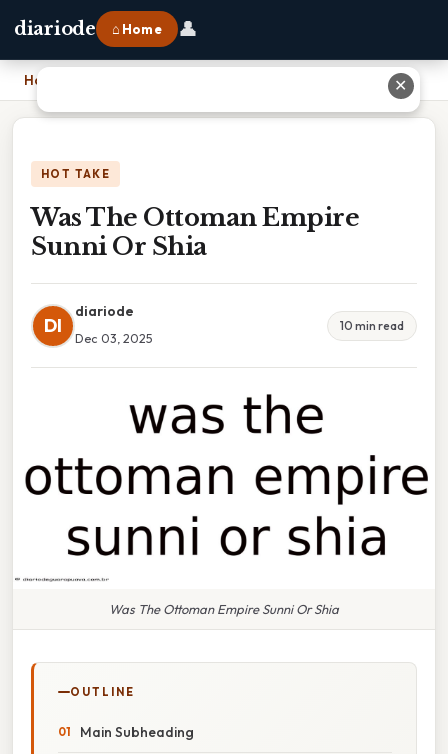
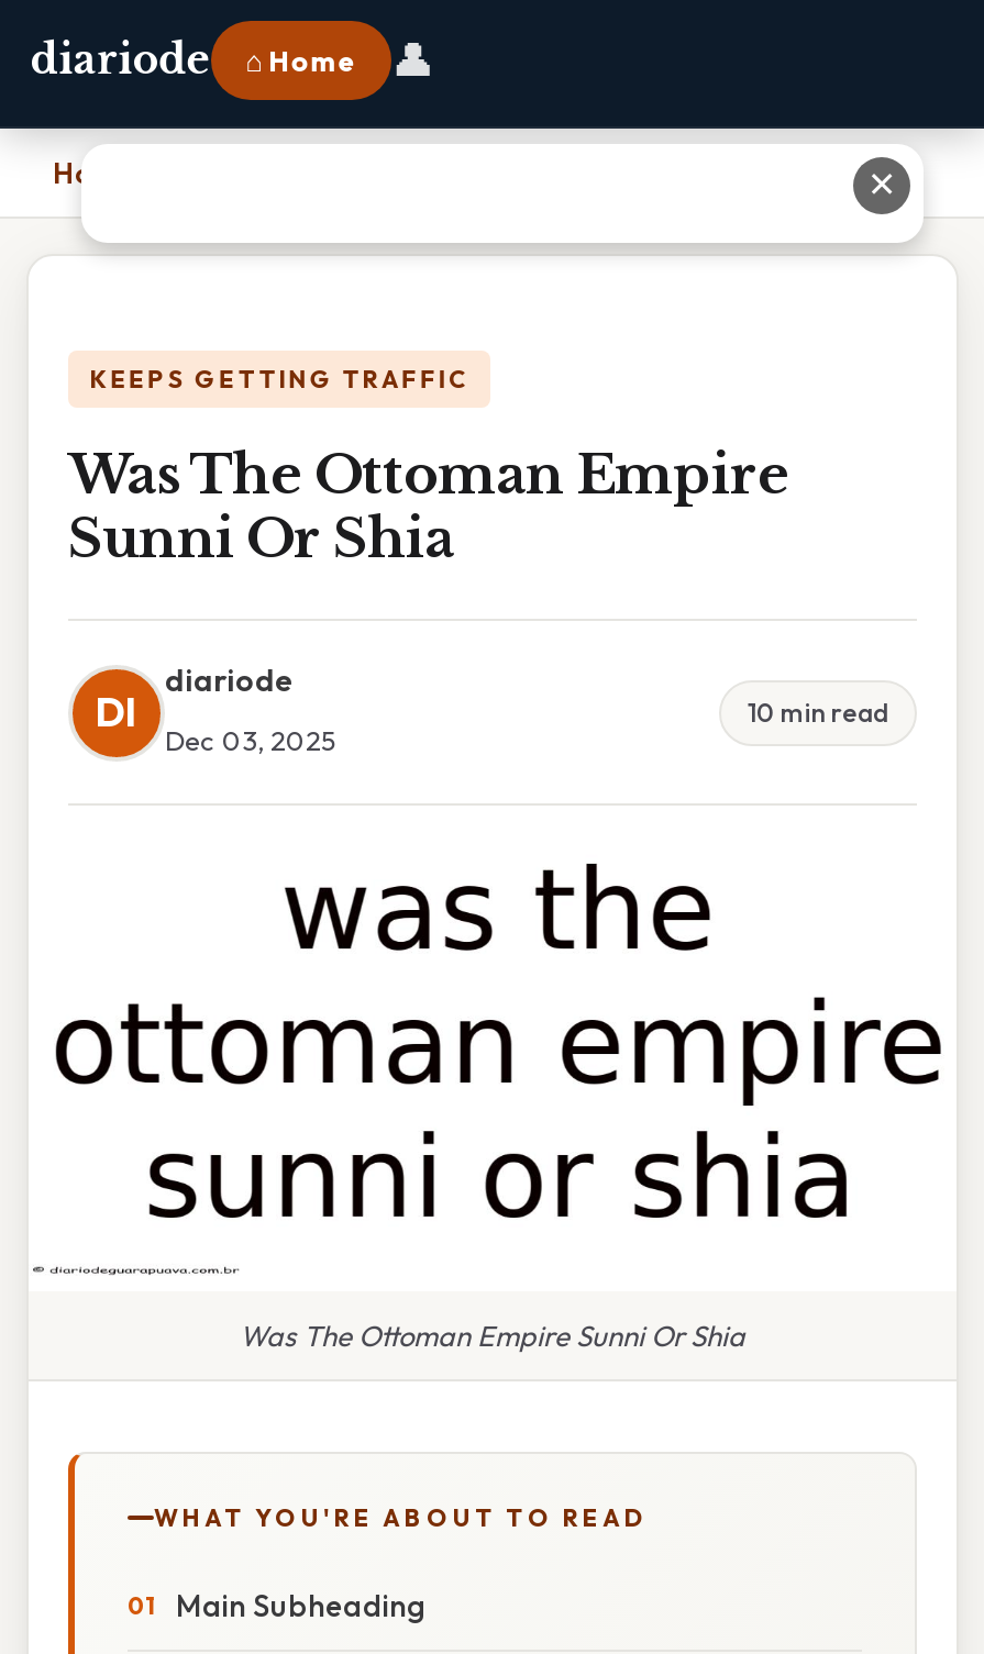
[41,167,110,181] HOT TAKE -> [90,364,469,395] KEEPS GETTING TRAFFIC
[70,685,135,699] OUTLINE -> [154,1502,649,1533] WHAT YOU'RE ABOUT TO READ

